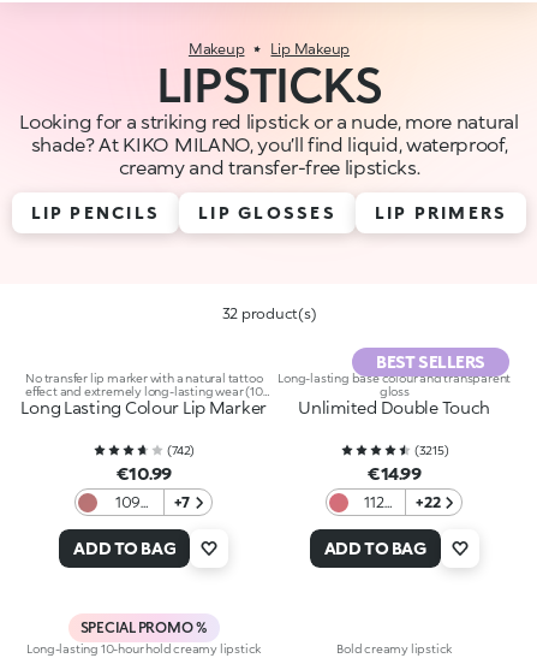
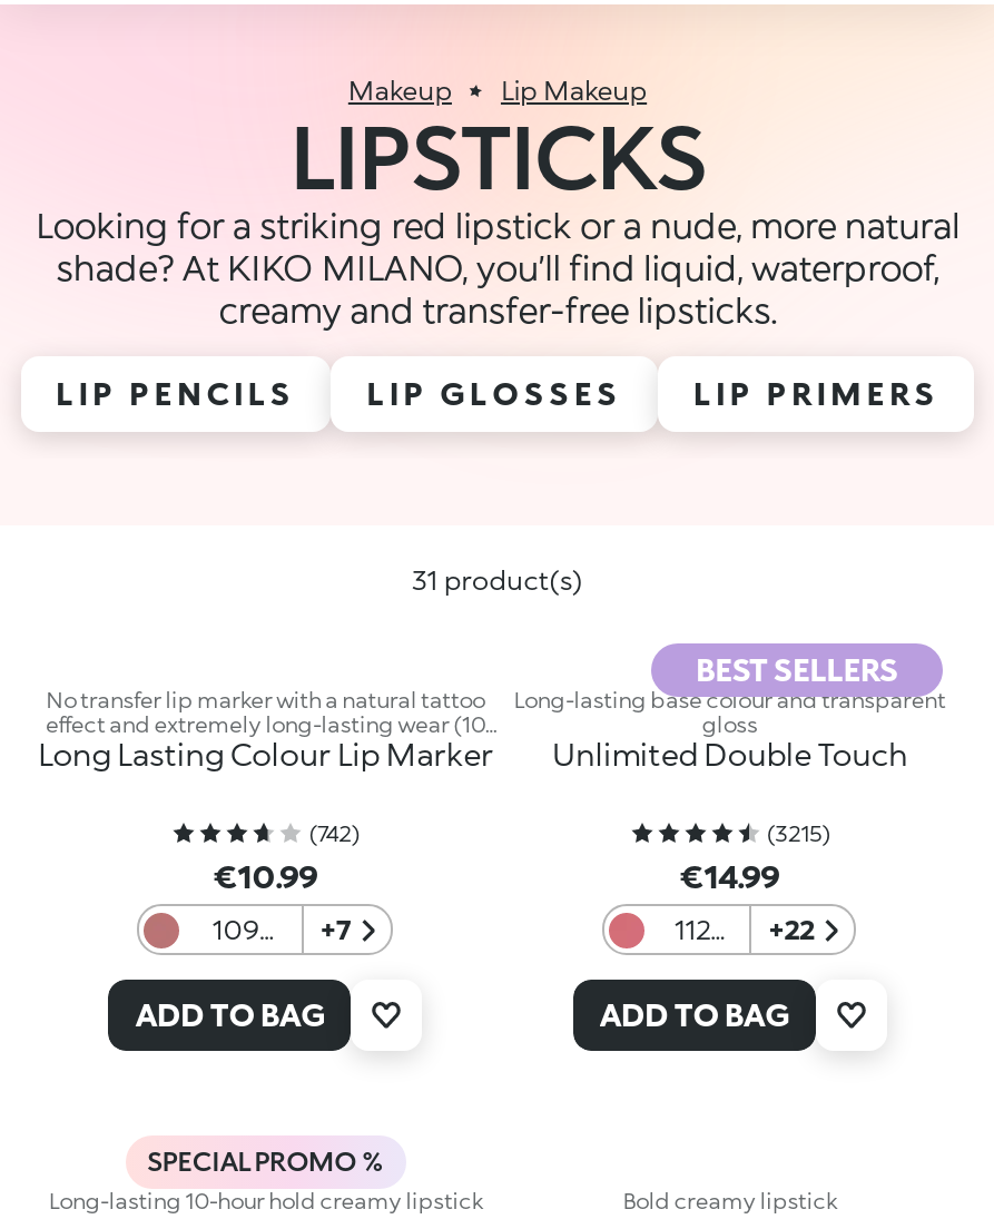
[222,304,316,322] 32 product(s) -> [412,563,583,597] 31 product(s)

